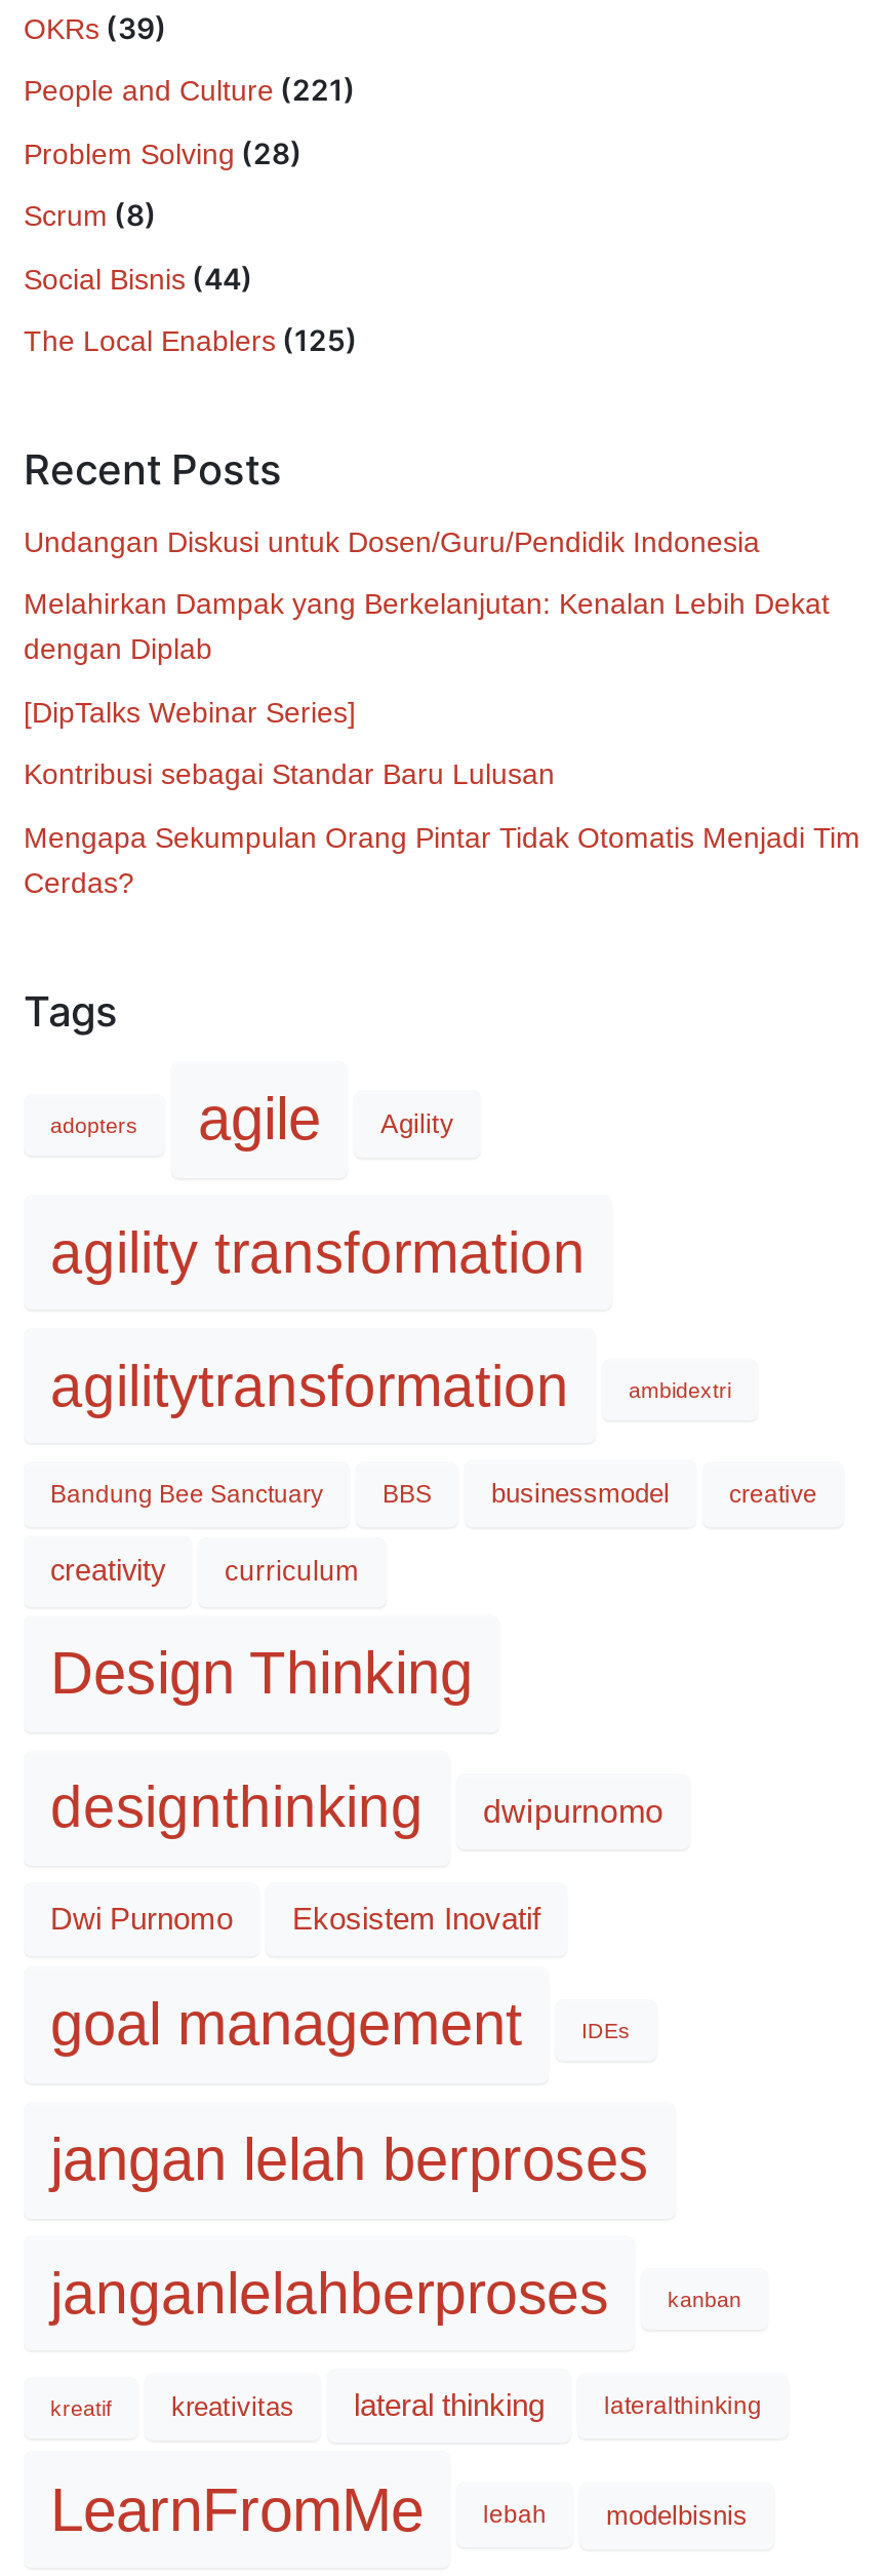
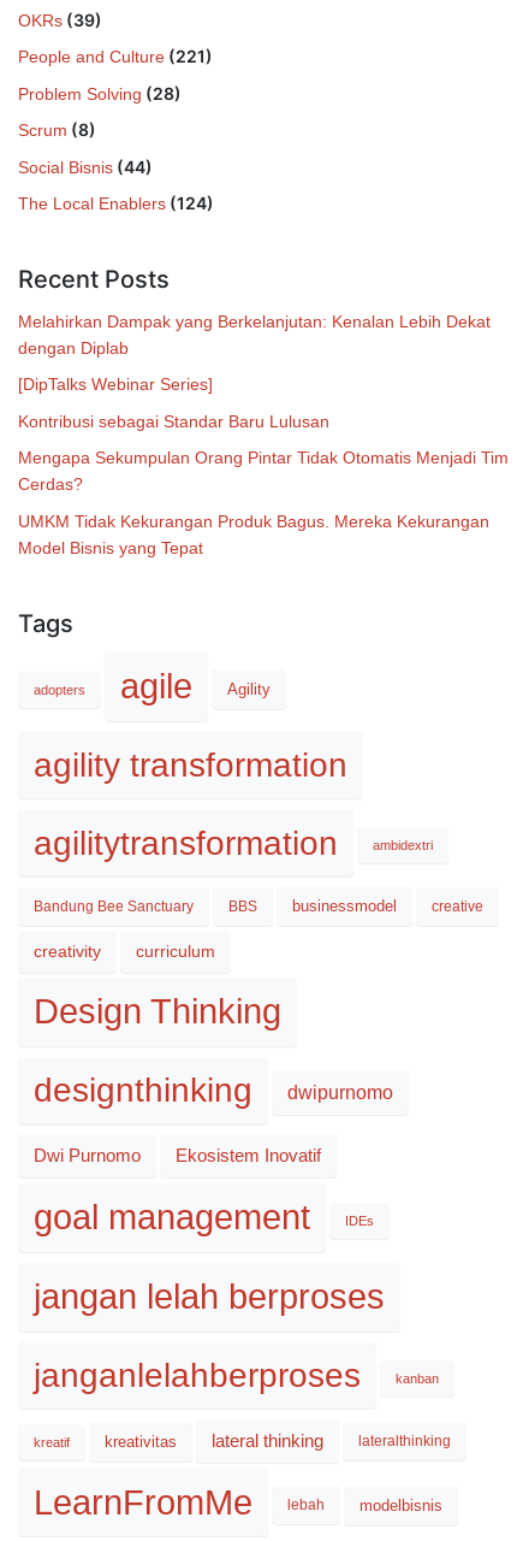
[24,322,358,357] The Local Enablers (125) -> [18,193,214,213] The Local Enablers (124)
[24,525,760,558] Undangan Diskusi untuk Dosen/Guru/Pendidik Indonesia -> none
moved [24,588,860,898] -> [18,312,509,494]: Melahirkan Dampak yang Berkelanjutan: Kenalan Lebih Dekat | dengan Diplab | [DipTalks Webinar Series] | Kontribusi sebagai Standar Baru Lulusan | Mengapa Sekumpulan Orang Pintar Tidak Otomatis Menjadi Tim | Cerdas?
none -> [18,511,489,557] UMKM Tidak Kekurangan Produk Bagus. Mereka Kekurangan | Model Bisnis yang Tepat

